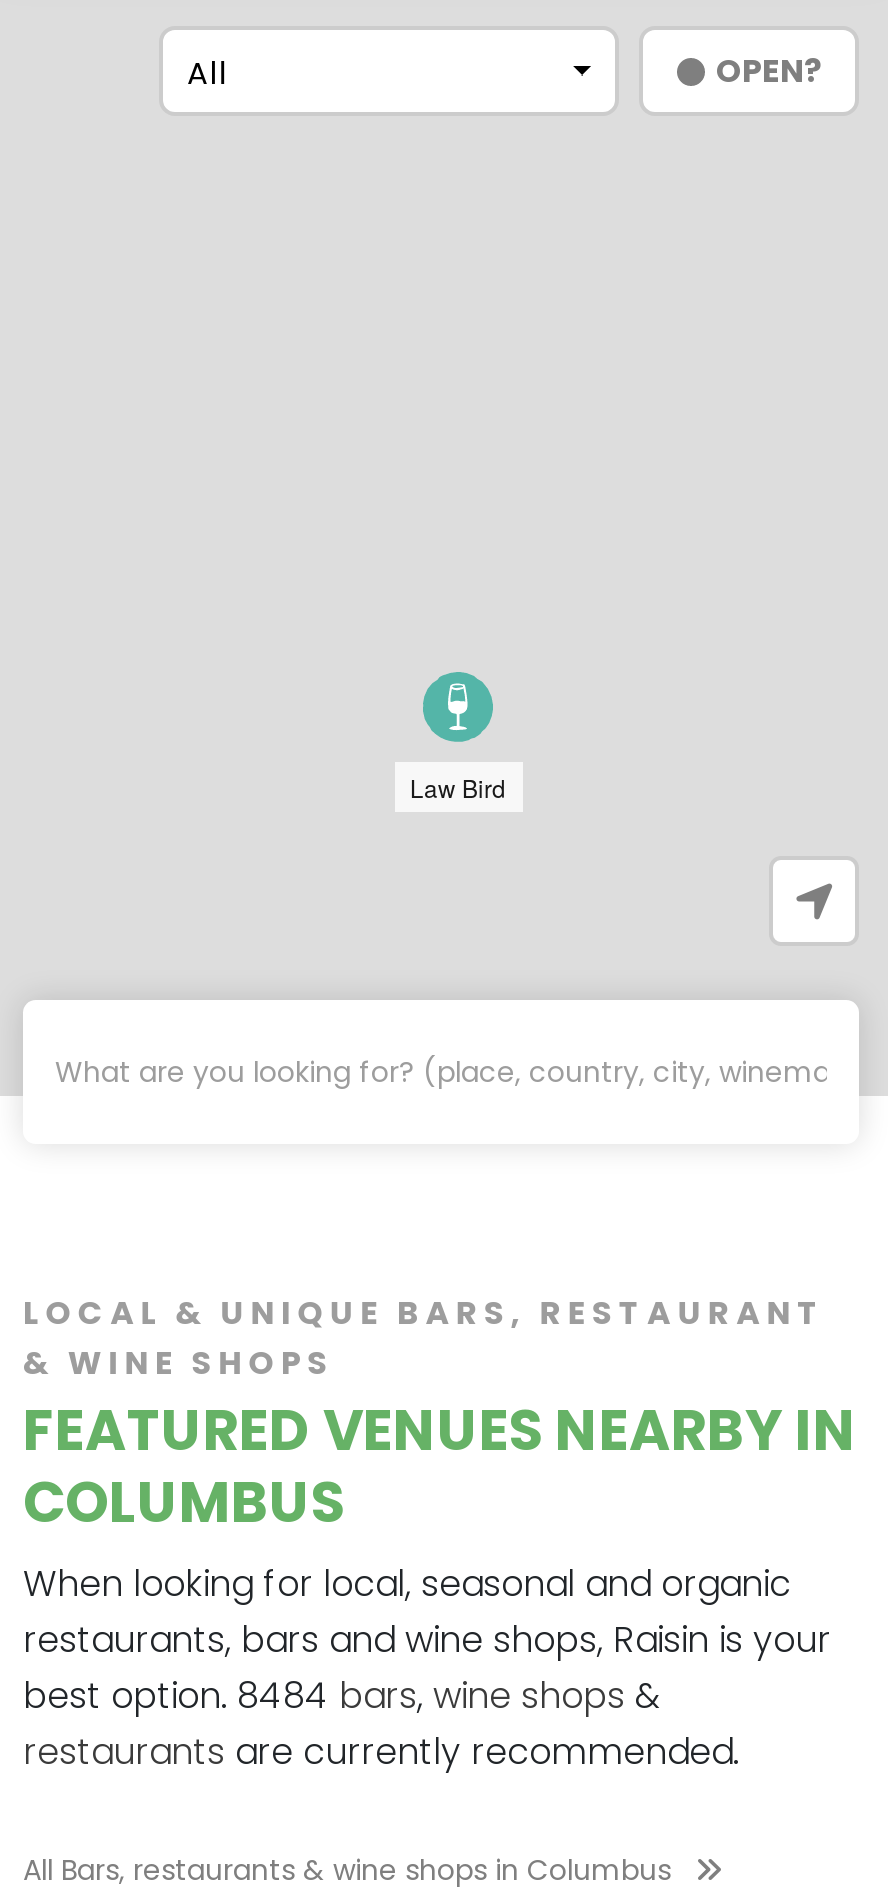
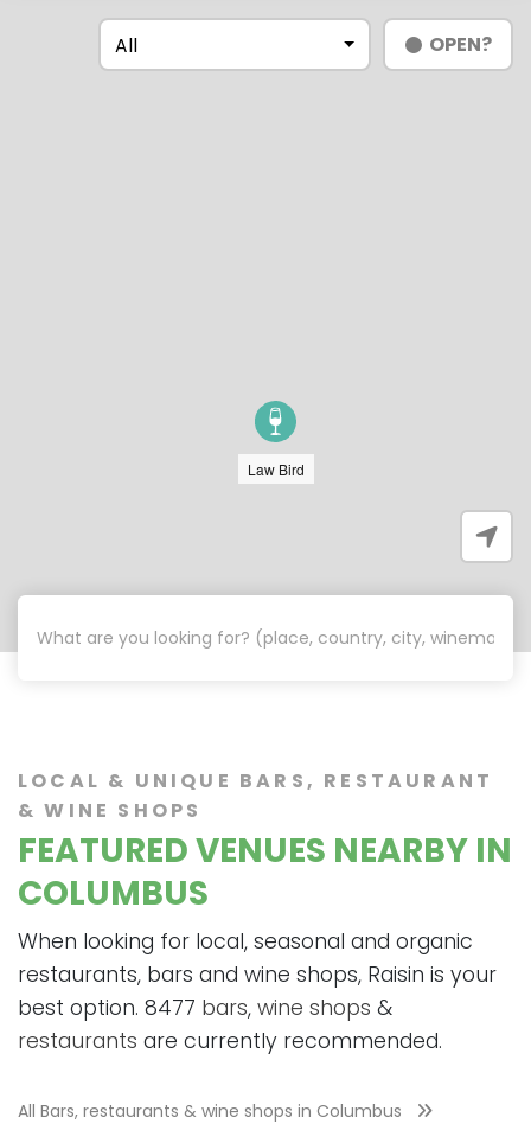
[23,1672,661,1720] best option. 8484 bars, wine shops & -> [18,994,392,1022] best option. 8477 bars, wine shops &

